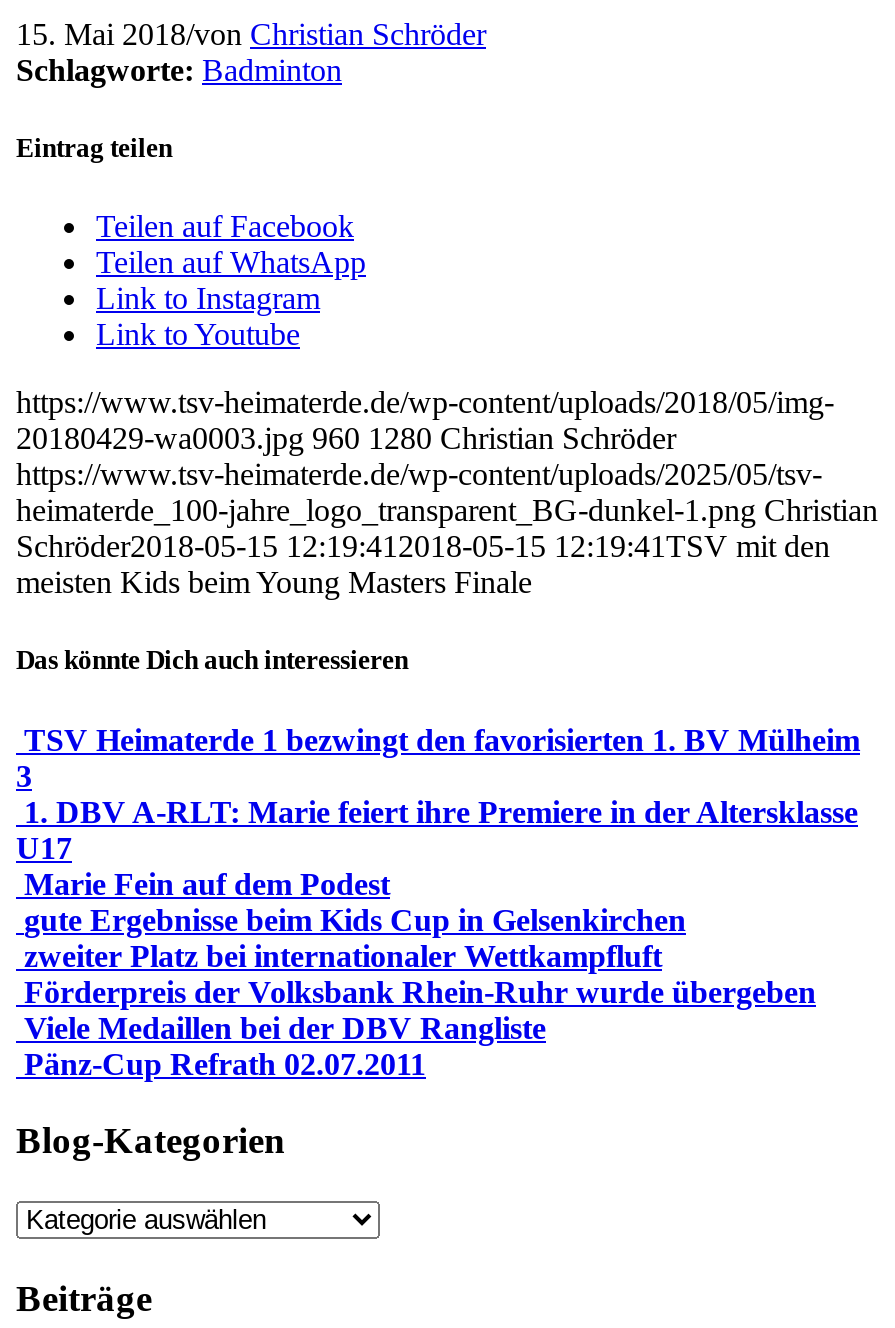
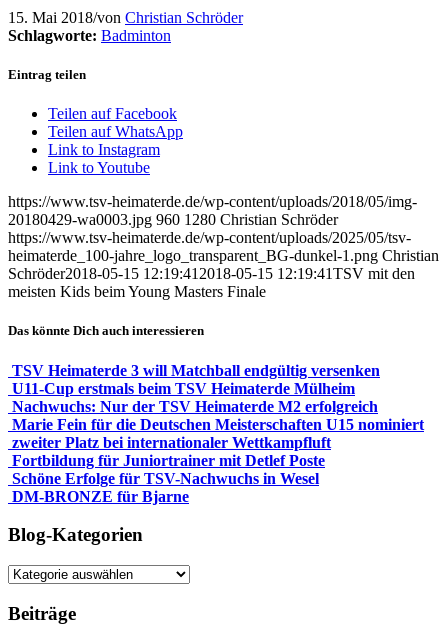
[16,722,860,936] TSV Heimaterde 1 bezwingt den favorisierten 1. BV Mülheim | 3 | 1. DBV A-RLT: Marie feiert ihre Premiere in der Altersklasse | U17 | Marie Fein auf dem Podest | gute Ergebnisse beim Kids Cup in Gelsenkirchen -> [12,361,424,432] TSV Heimaterde 3 will Matchball endgültig versenken | U11-Cup erstmals beim TSV Heimaterde Mülheim | Nachwuchs: Nur der TSV Heimaterde M2 erfolgreich | Marie Fein für die Deutschen Meisterschaften U15 nominiert
[24,974,816,1080] Förderpreis der Volksbank Rhein-Ruhr wurde übergeben | Viele Medaillen bei der DBV Rangliste | Pänz-Cup Refrath 02.07.2011 -> [12,451,325,504] Fortbildung für Juniortrainer mit Detlef Poste | Schöne Erfolge für TSV-Nachwuchs in Wesel | DM-BRONZE für Bjarne

